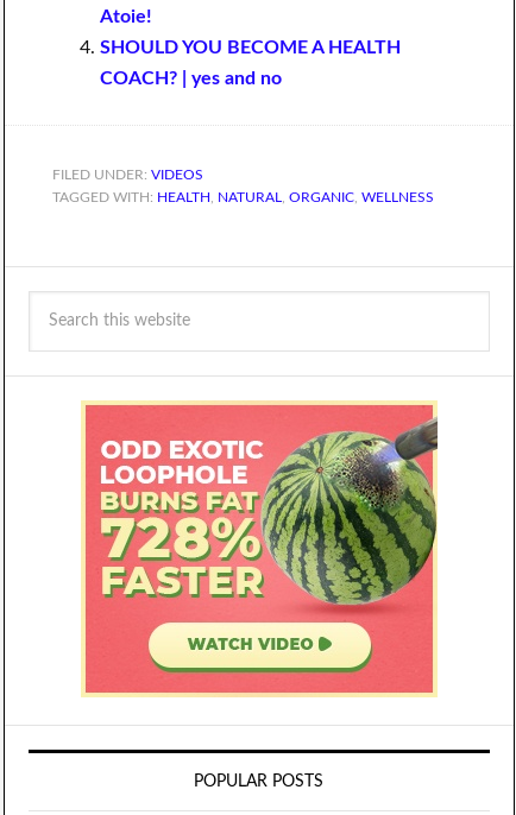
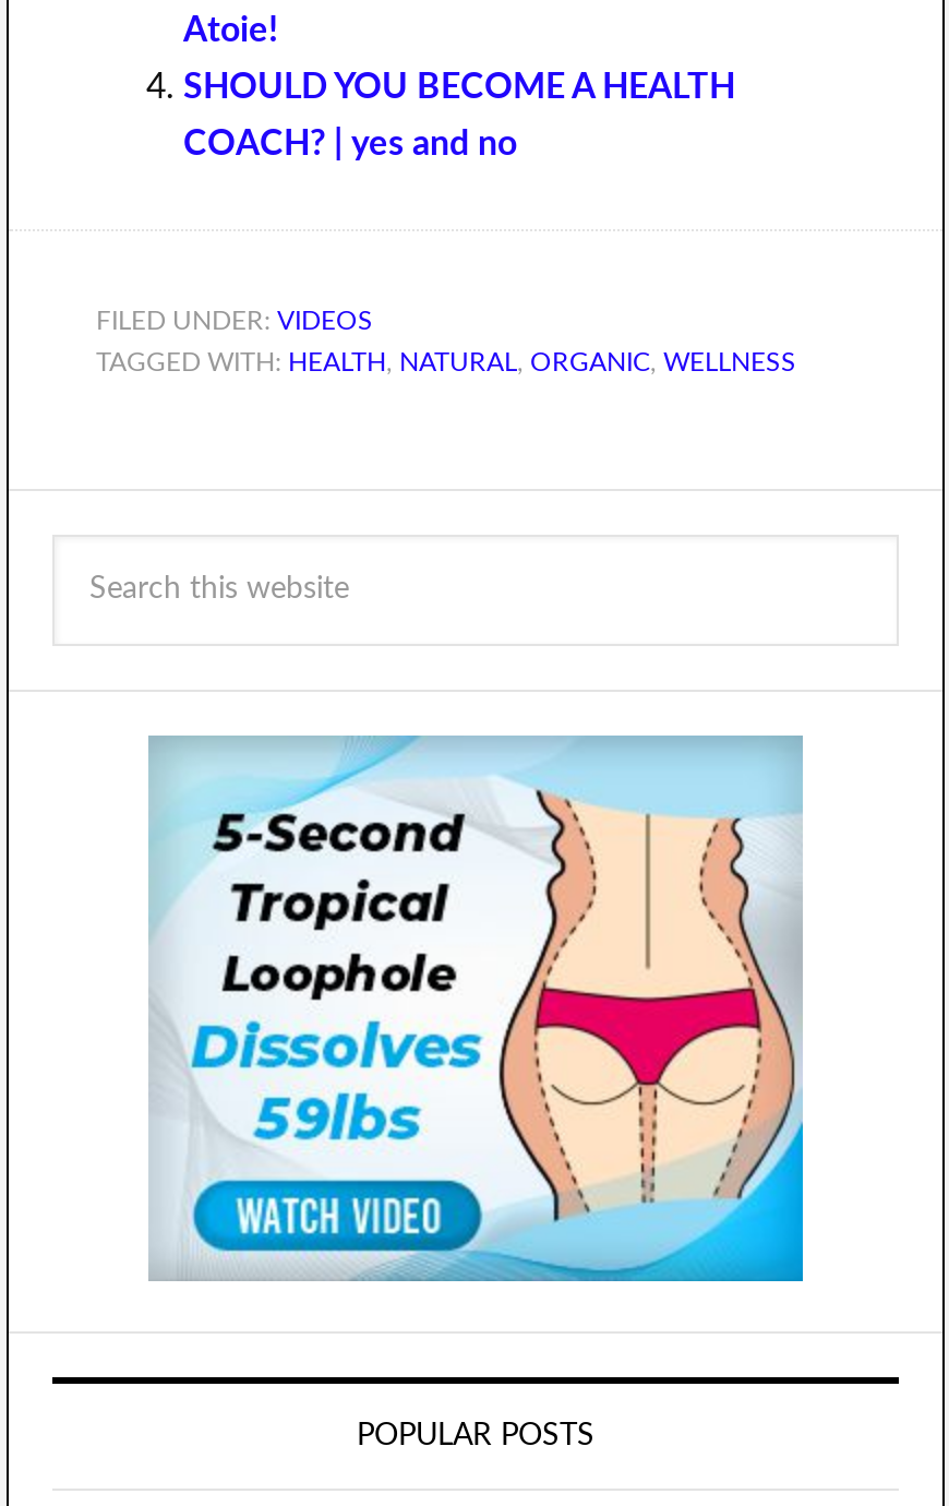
[81,400,439,697] [image] -> [148,733,805,1283] [image]

